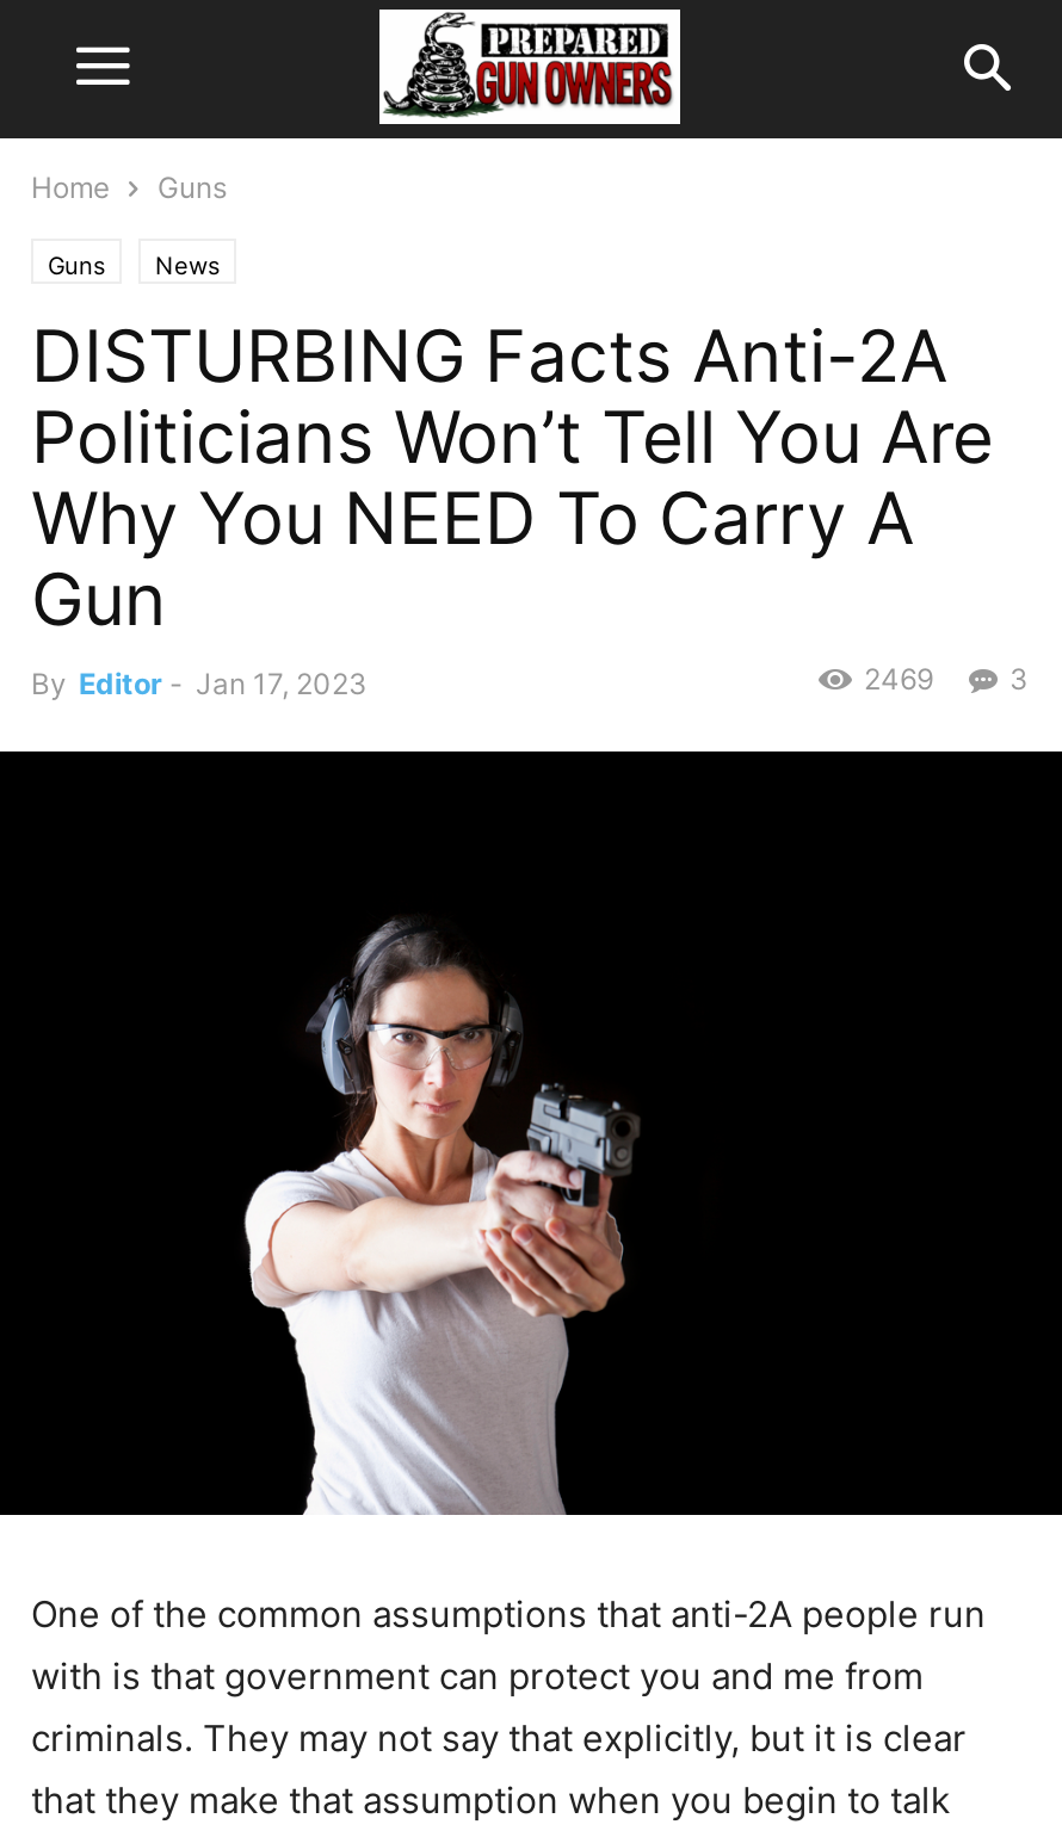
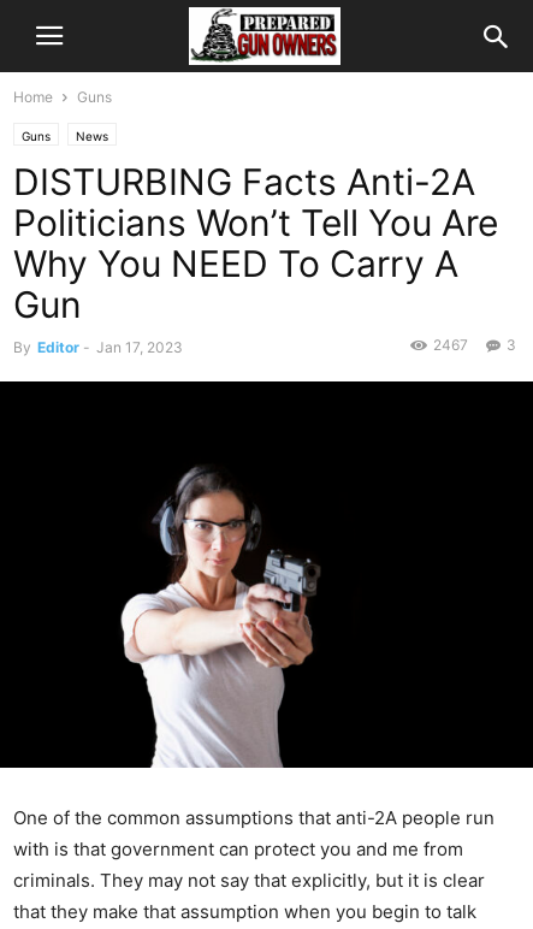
[864,661,933,697] 2469 -> [433,336,468,354] 2467

